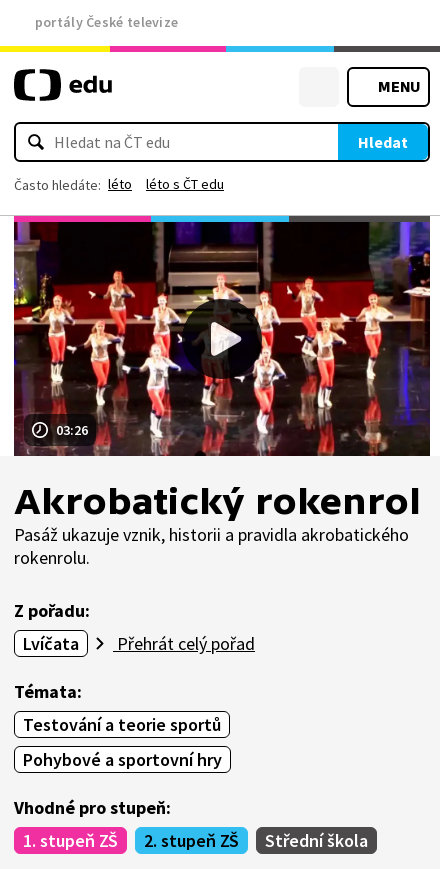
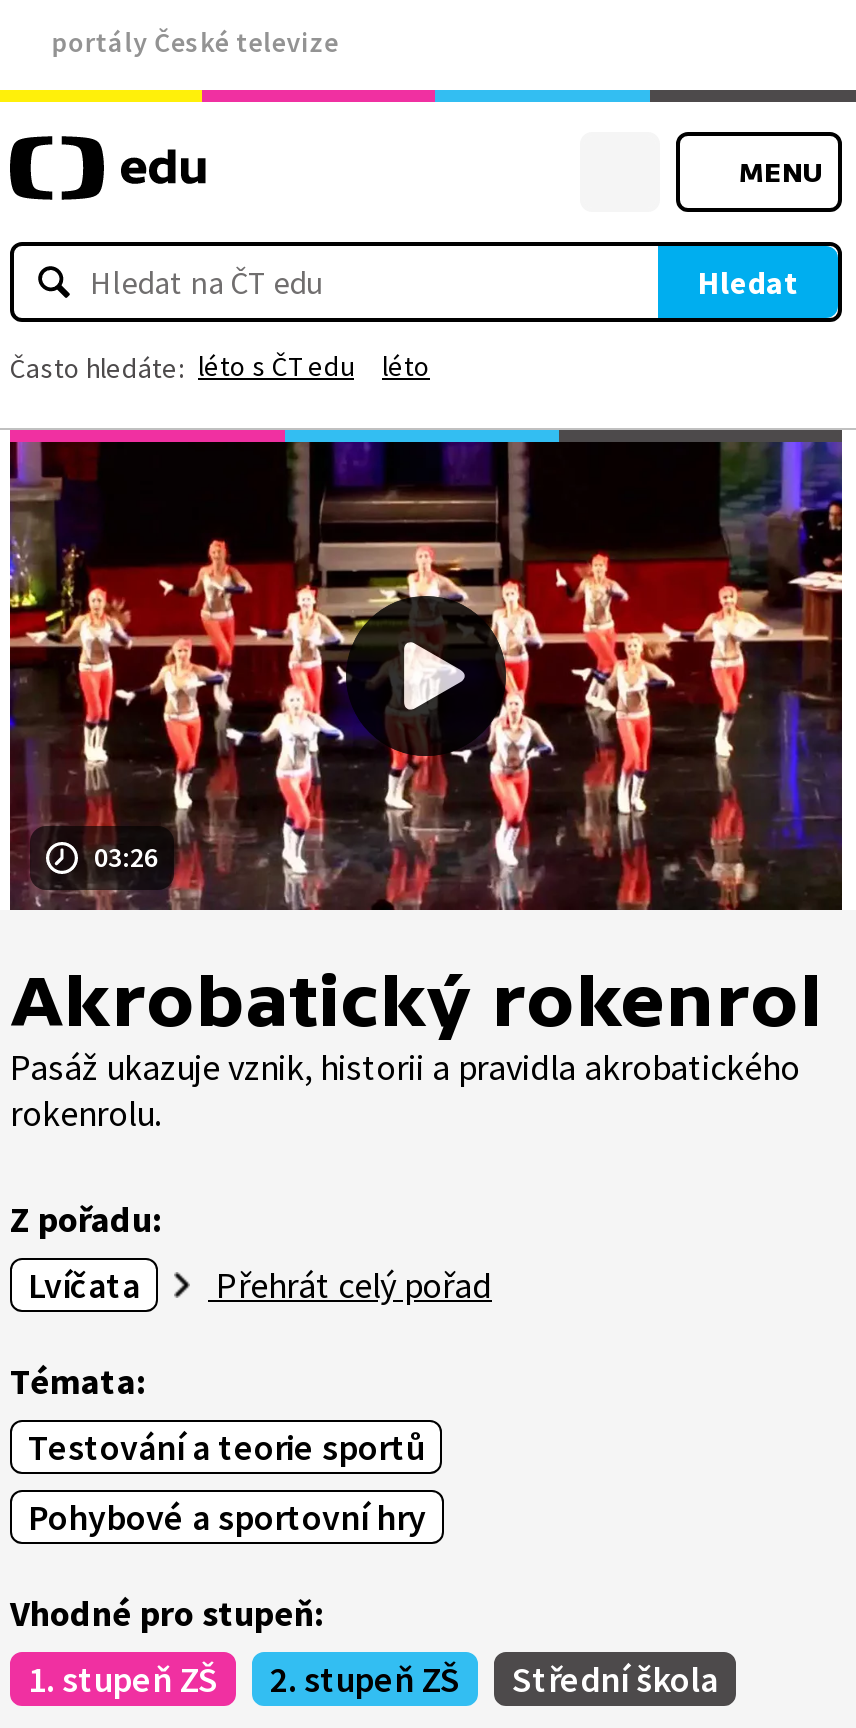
[14,175,224,194] Často hledáte: léto | léto s ČT edu -> [10,348,430,386] Často hledáte: léto s ČT edu | léto

